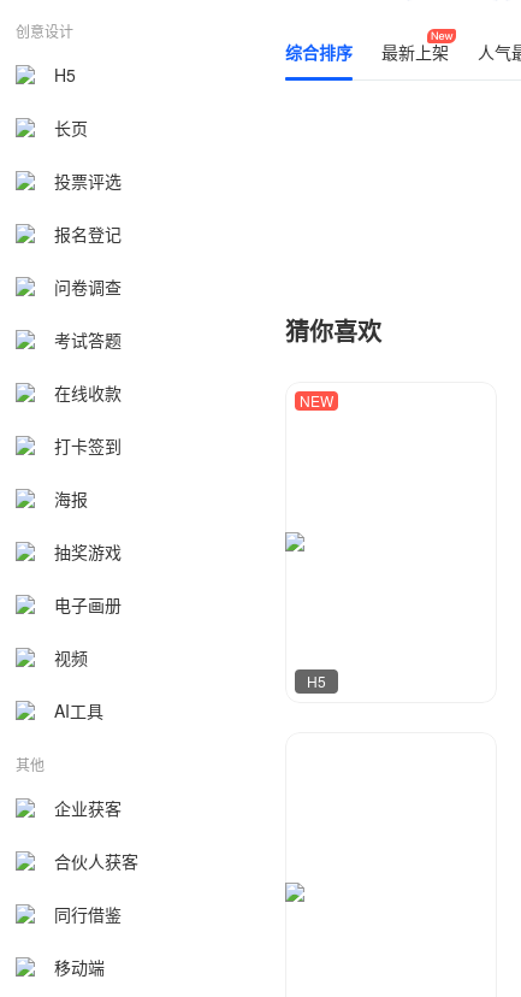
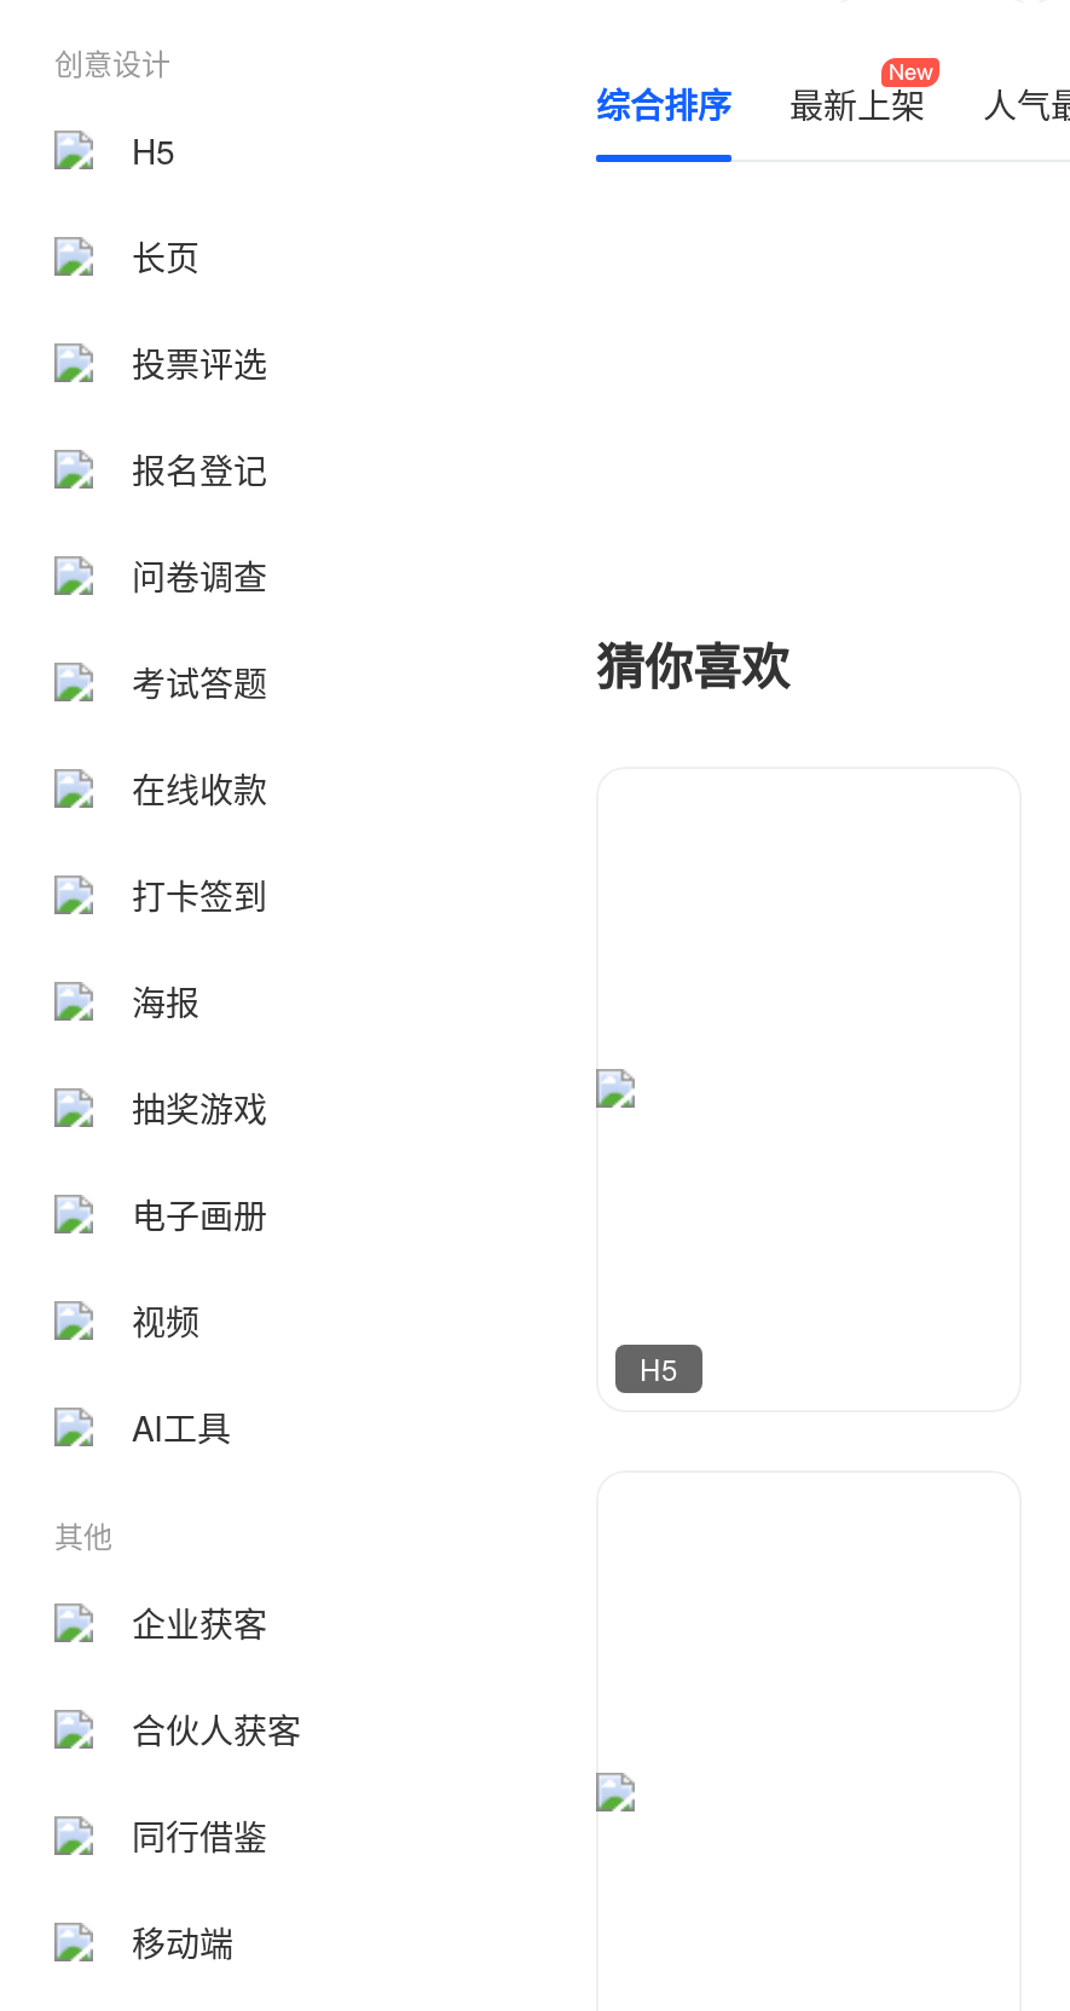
[300,390,333,411] NEW -> none

